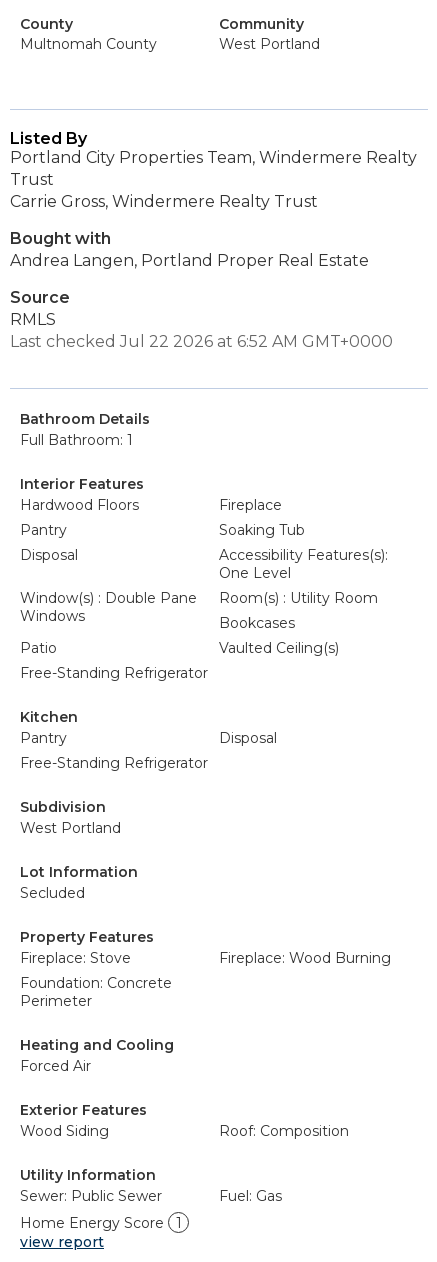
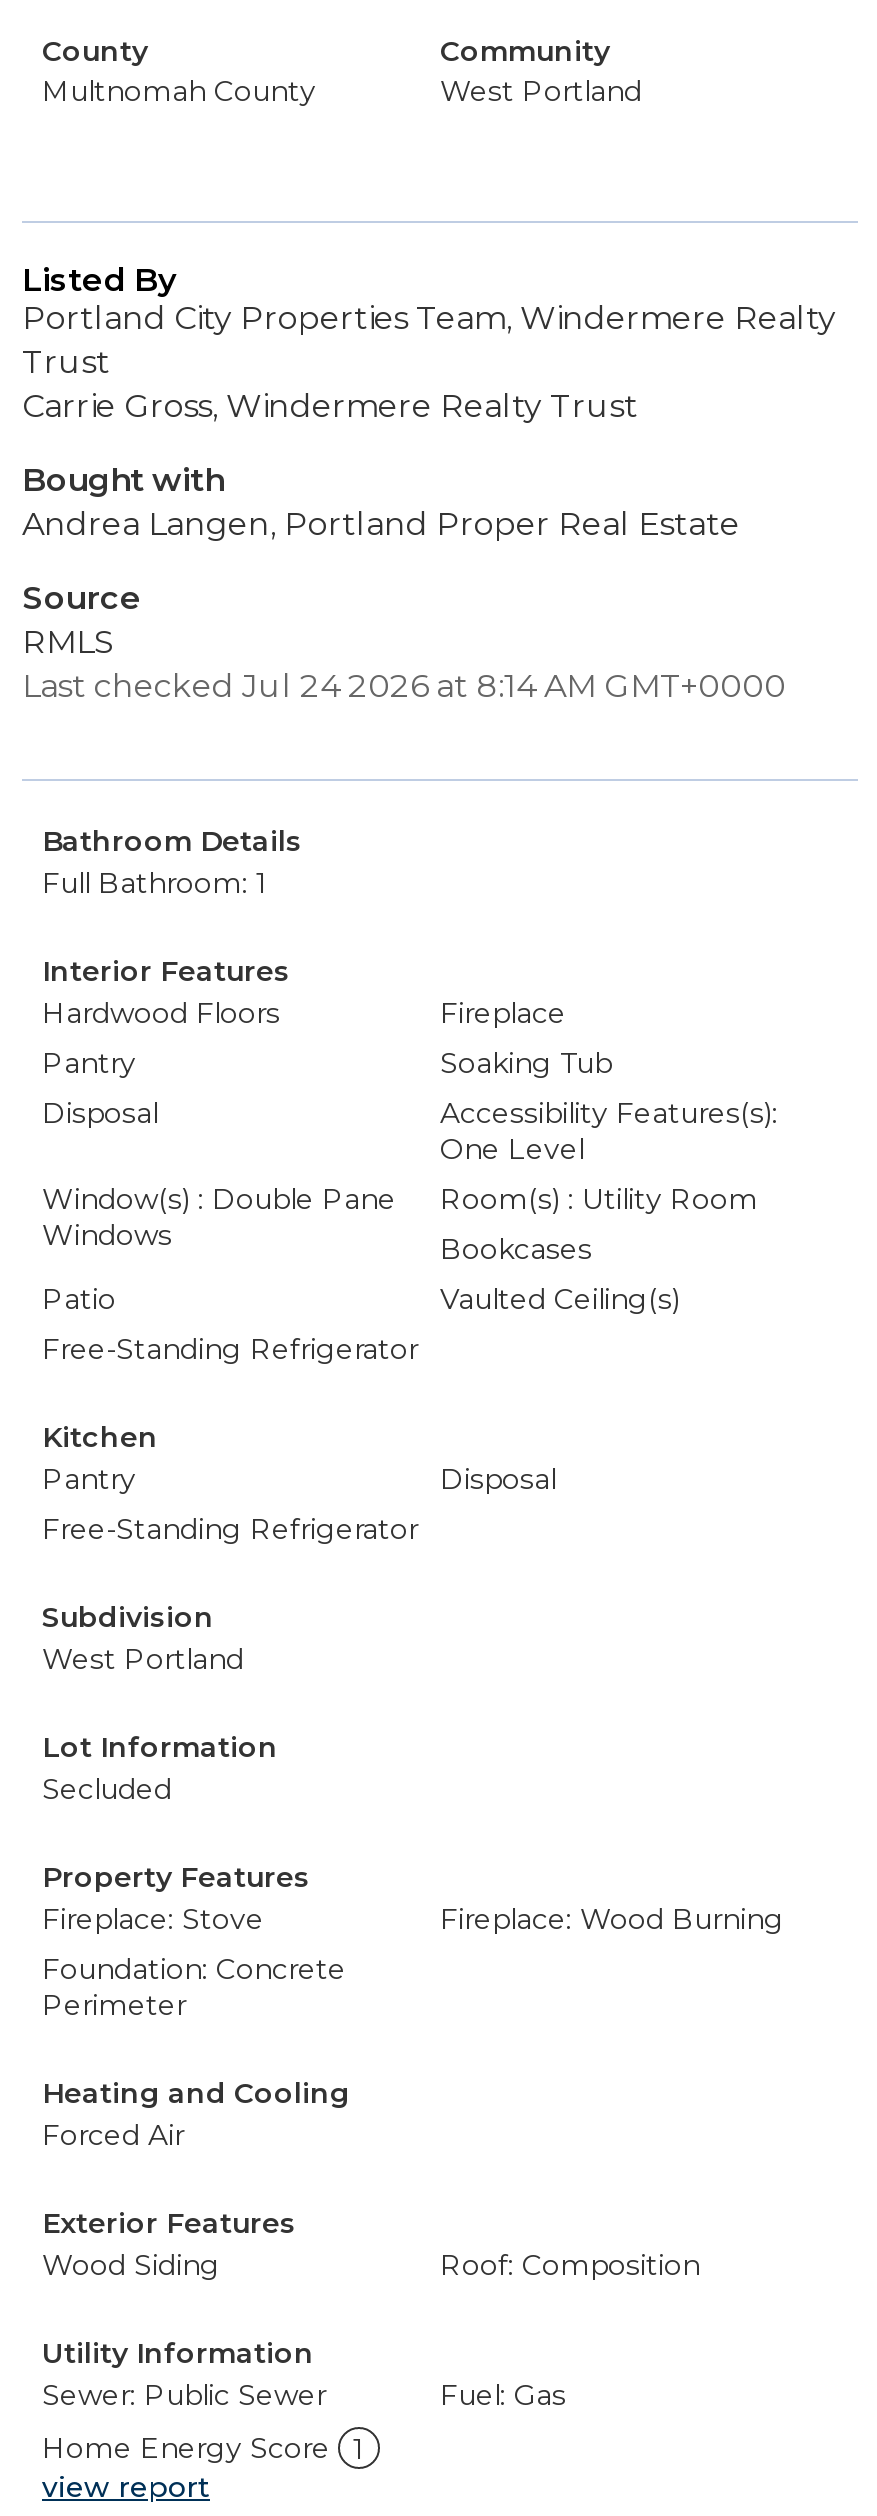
[10,332,393,351] Last checked Jul 22 2026 at 6:52 AM GMT+0000 -> [22,667,786,705] Last checked Jul 24 2026 at 8:14 AM GMT+0000

